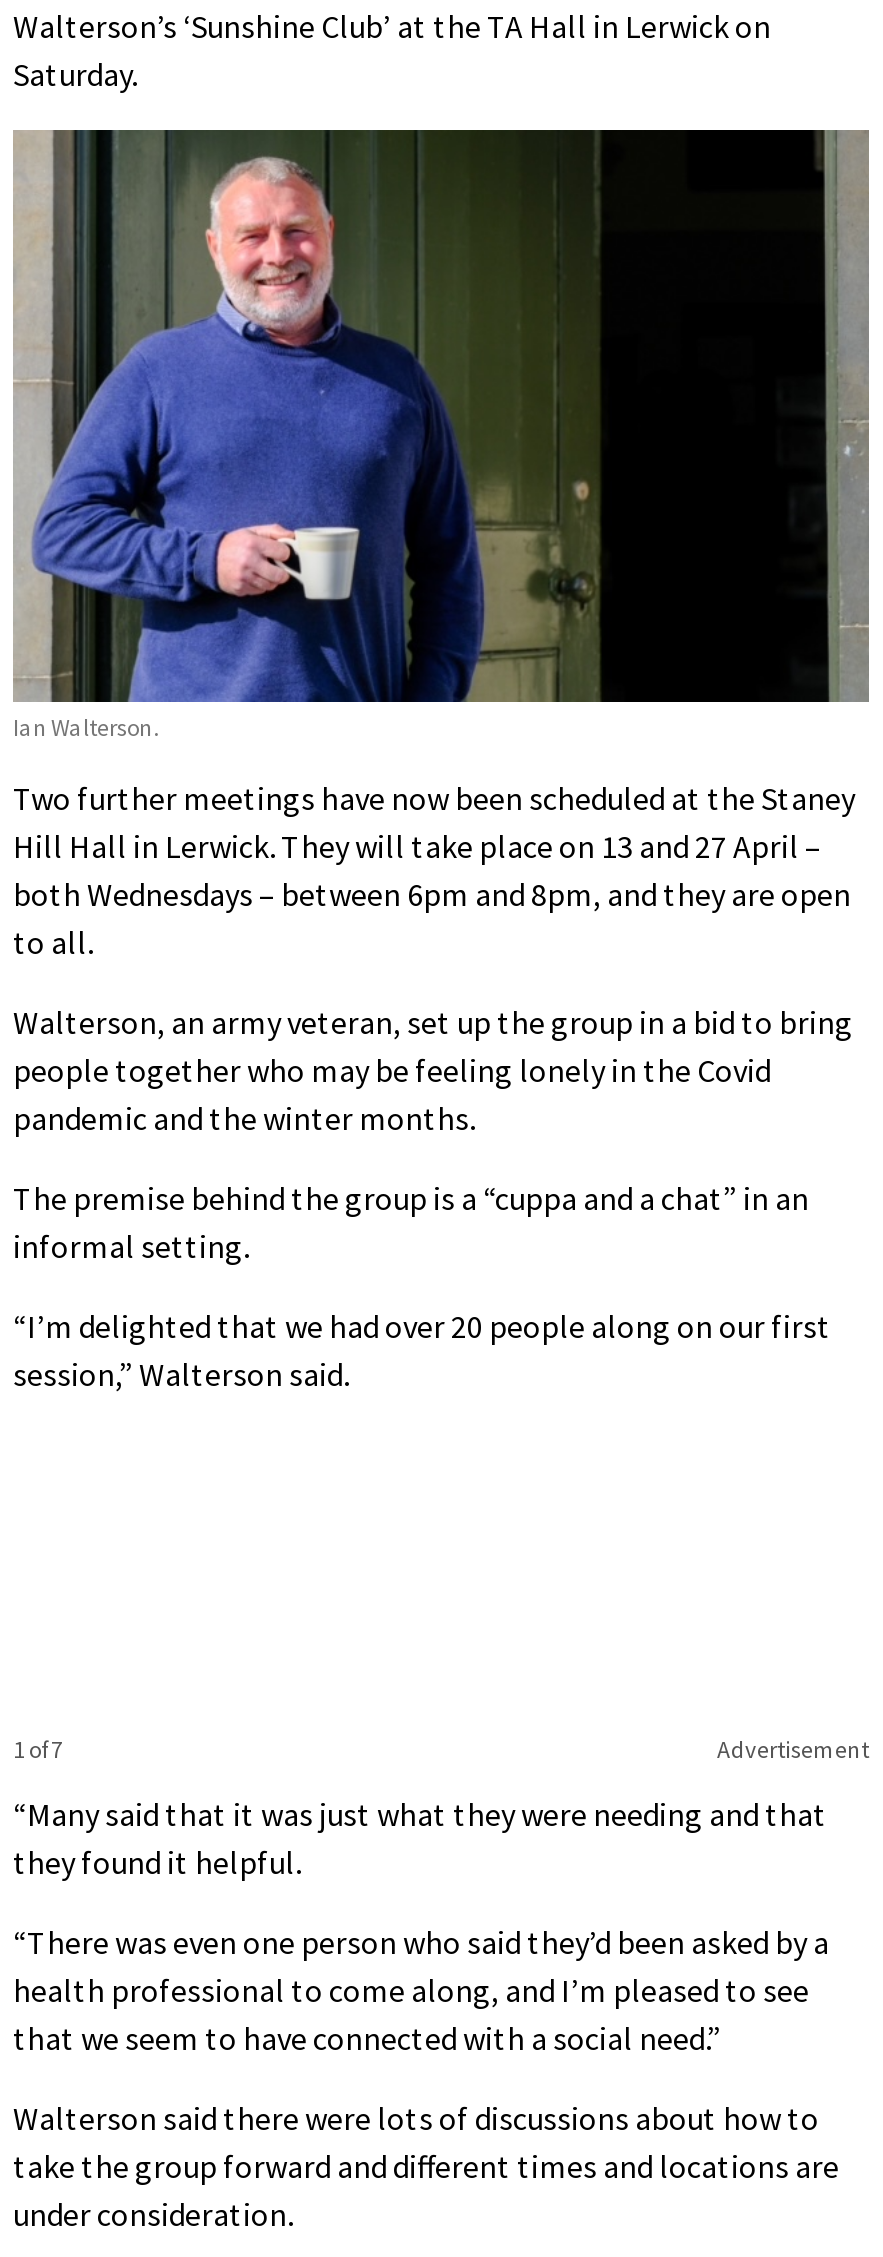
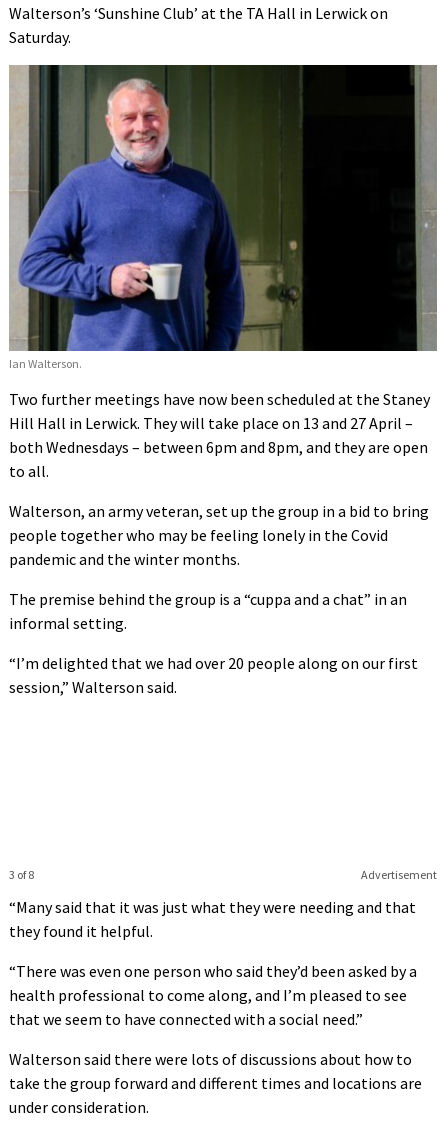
[13,1734,63,1764] 1 of 7 -> [9,867,34,882] 3 of 8

